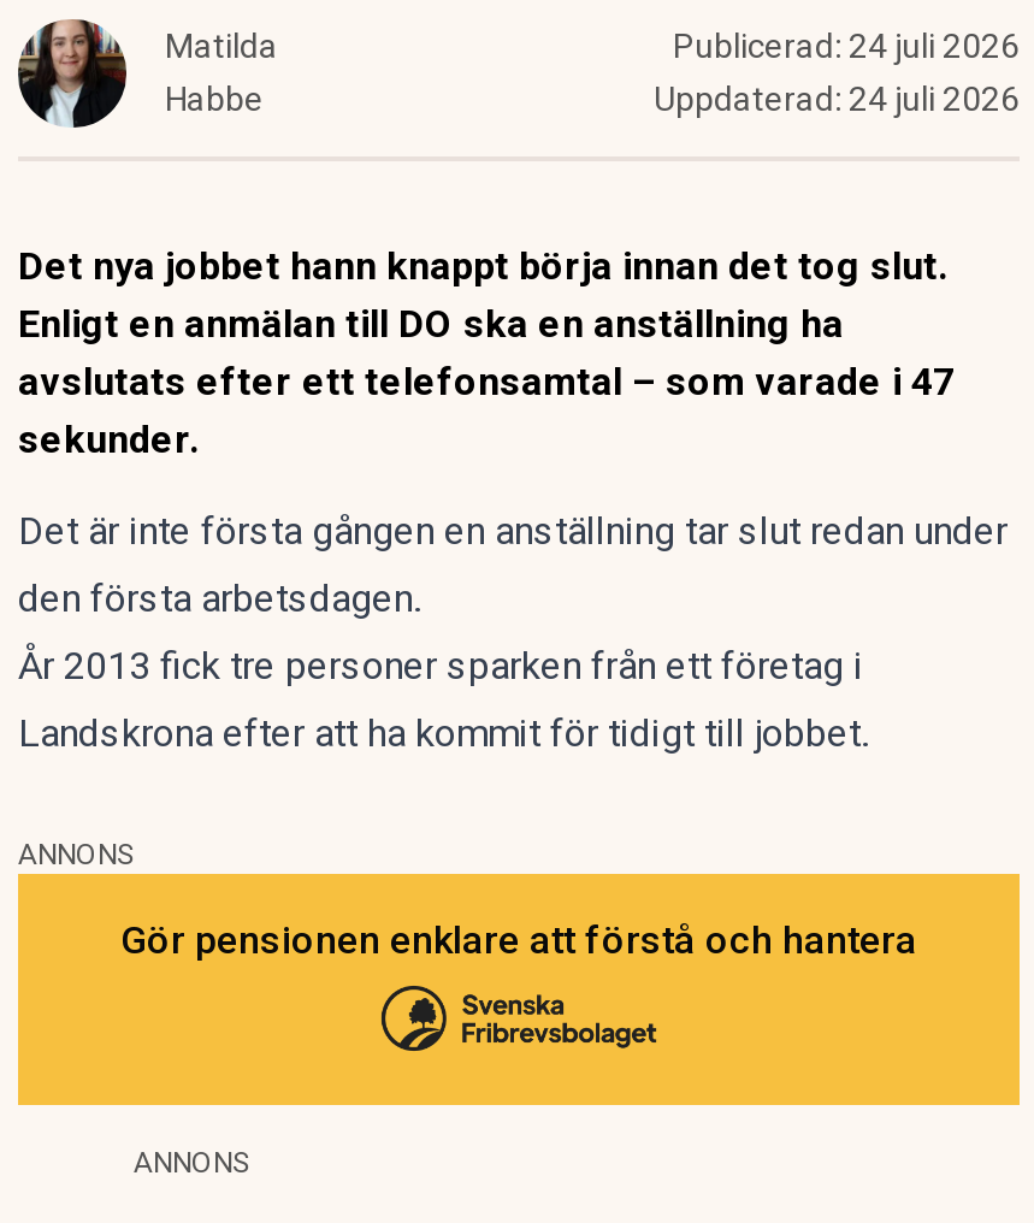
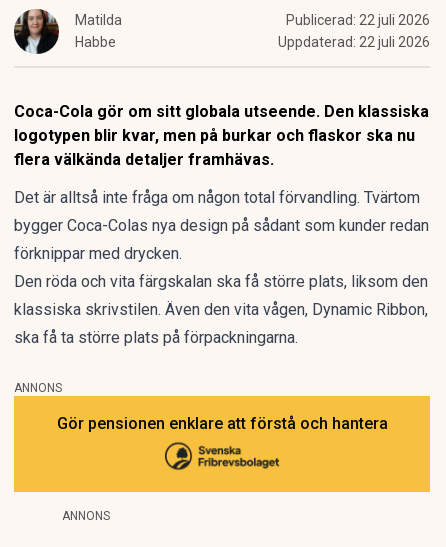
[654,26,1020,118] Publicerad: 24 juli 2026 | Uppdaterad: 24 juli 2026 -> [278,12,430,50] Publicerad: 22 juli 2026 | Uppdaterad: 22 juli 2026
[18,243,1008,756] Det nya jobbet hann knappt börja innan det tog slut. | Enligt en anmälan till DO ska en anställning ha | avslutats efter ett telefonsamtal – som varade i 47 | sekunder. | Det är inte första gången en anställning tar slut redan under | den första arbetsdagen. | År 2013 fick tre personer sparken från ett företag i | Landskrona efter att ha kommit för tidigt till jobbet. -> [14,102,429,347] Coca-Cola gör om sitt globala utseende. Den klassiska | logotypen blir kvar, men på burkar och flaskor ska nu | flera välkända detaljer framhävas. | Det är alltså inte fråga om någon total förvandling. Tvärtom | bygger Coca-Colas nya design på sådant som kunder redan | förknippar med drycken. | Den röda och vita färgskalan ska få större plats, liksom den | klassiska skrivstilen. Även den vita vågen, Dynamic Ribbon, | ska få ta större plats på förpackningarna.

